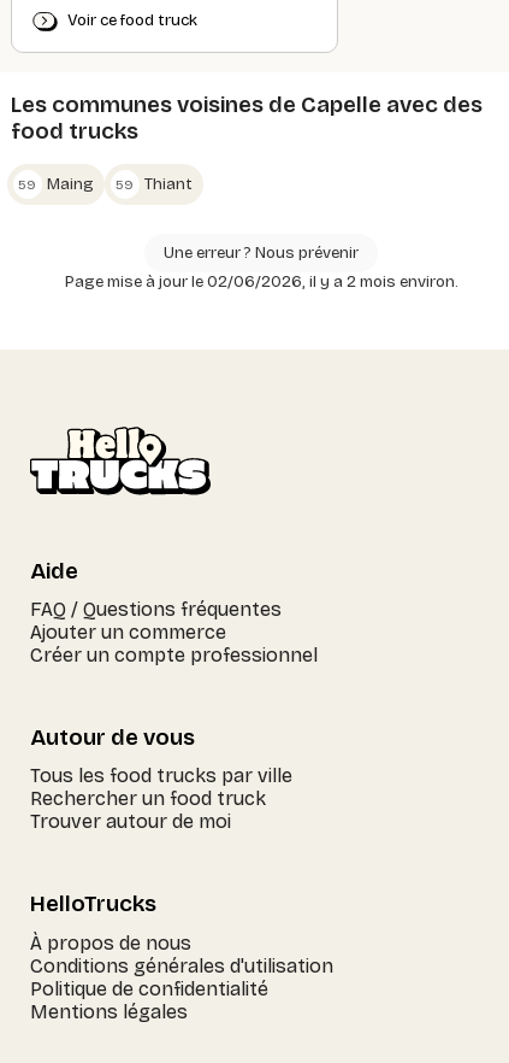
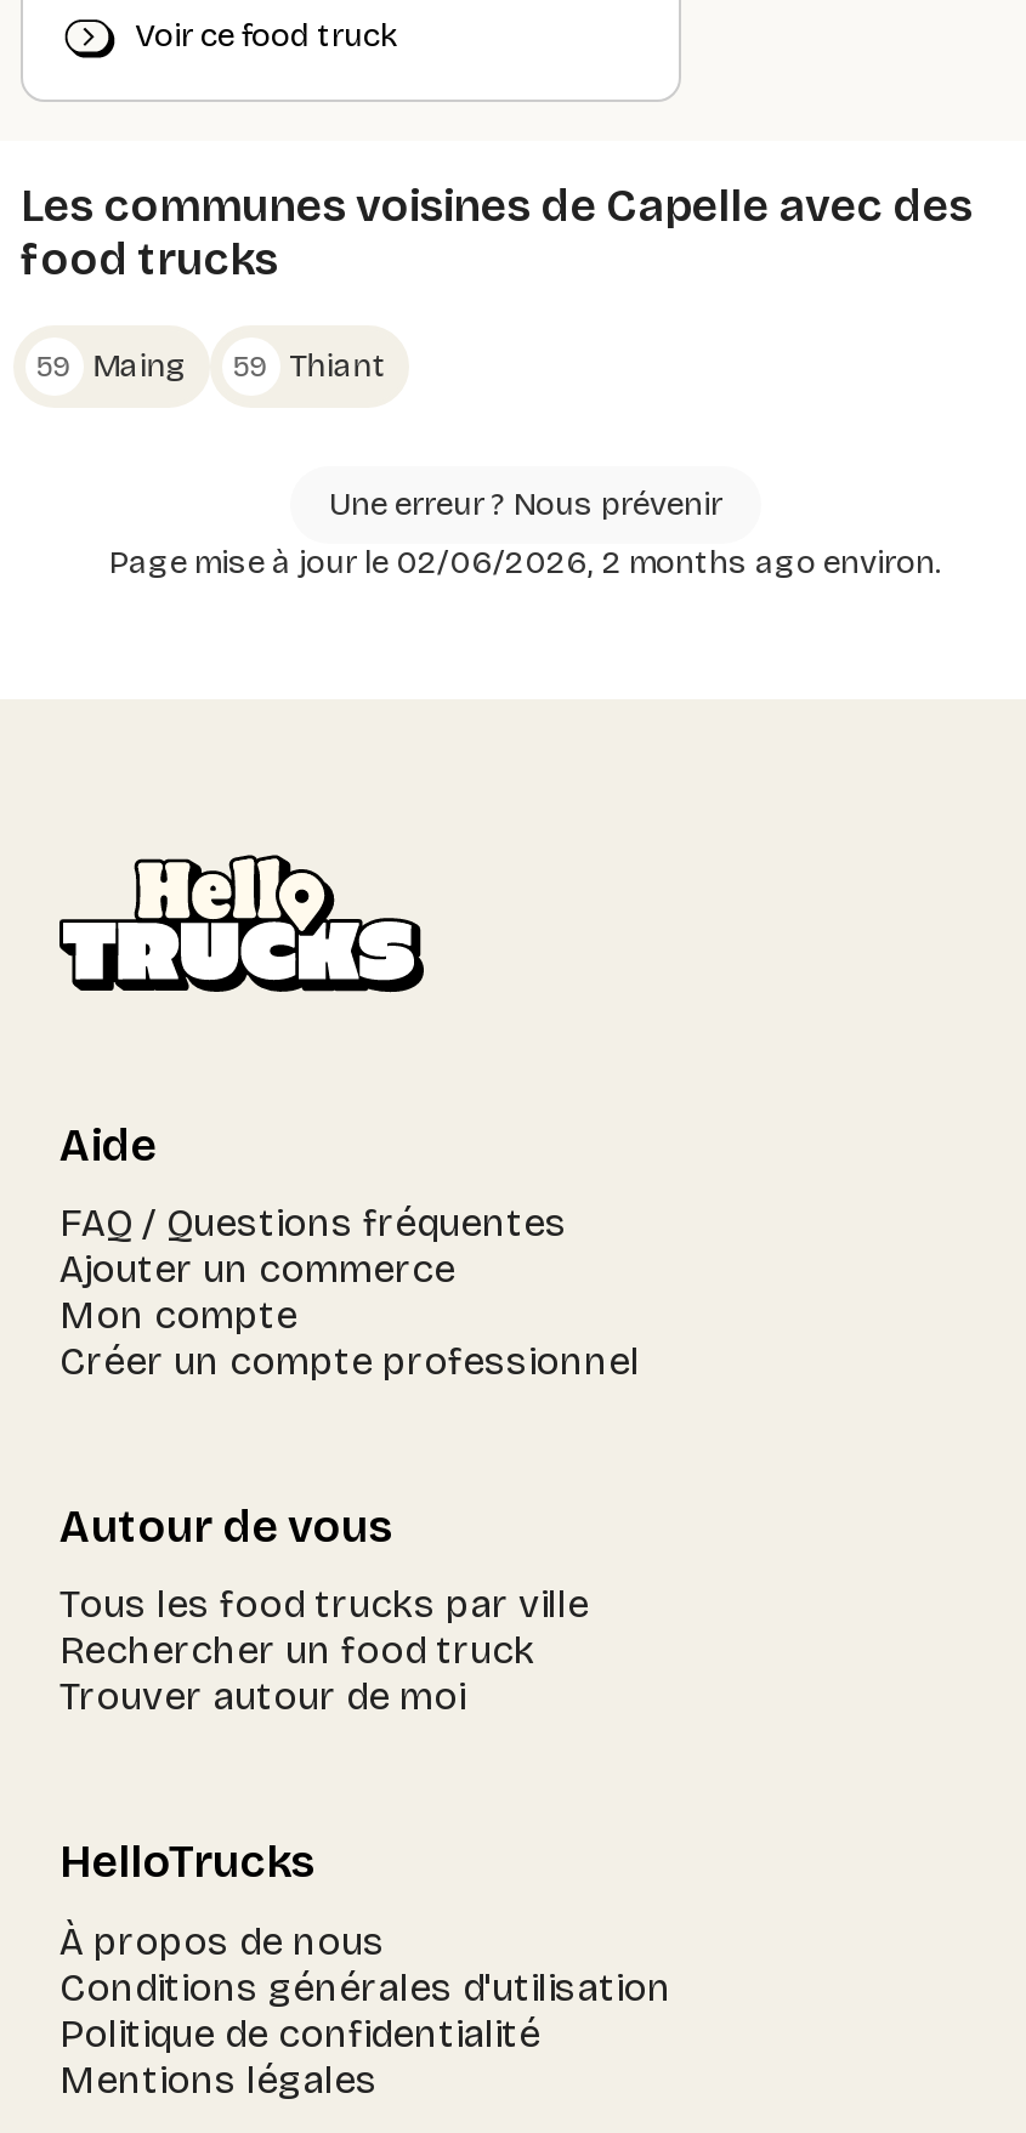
[64,272,458,292] Page mise à jour le 02/06/2026, il y a 2 mois environ. -> [109,544,942,583] Page mise à jour le 02/06/2026, 2 months ago environ.
none -> [59,1292,297,1338] Mon compte

